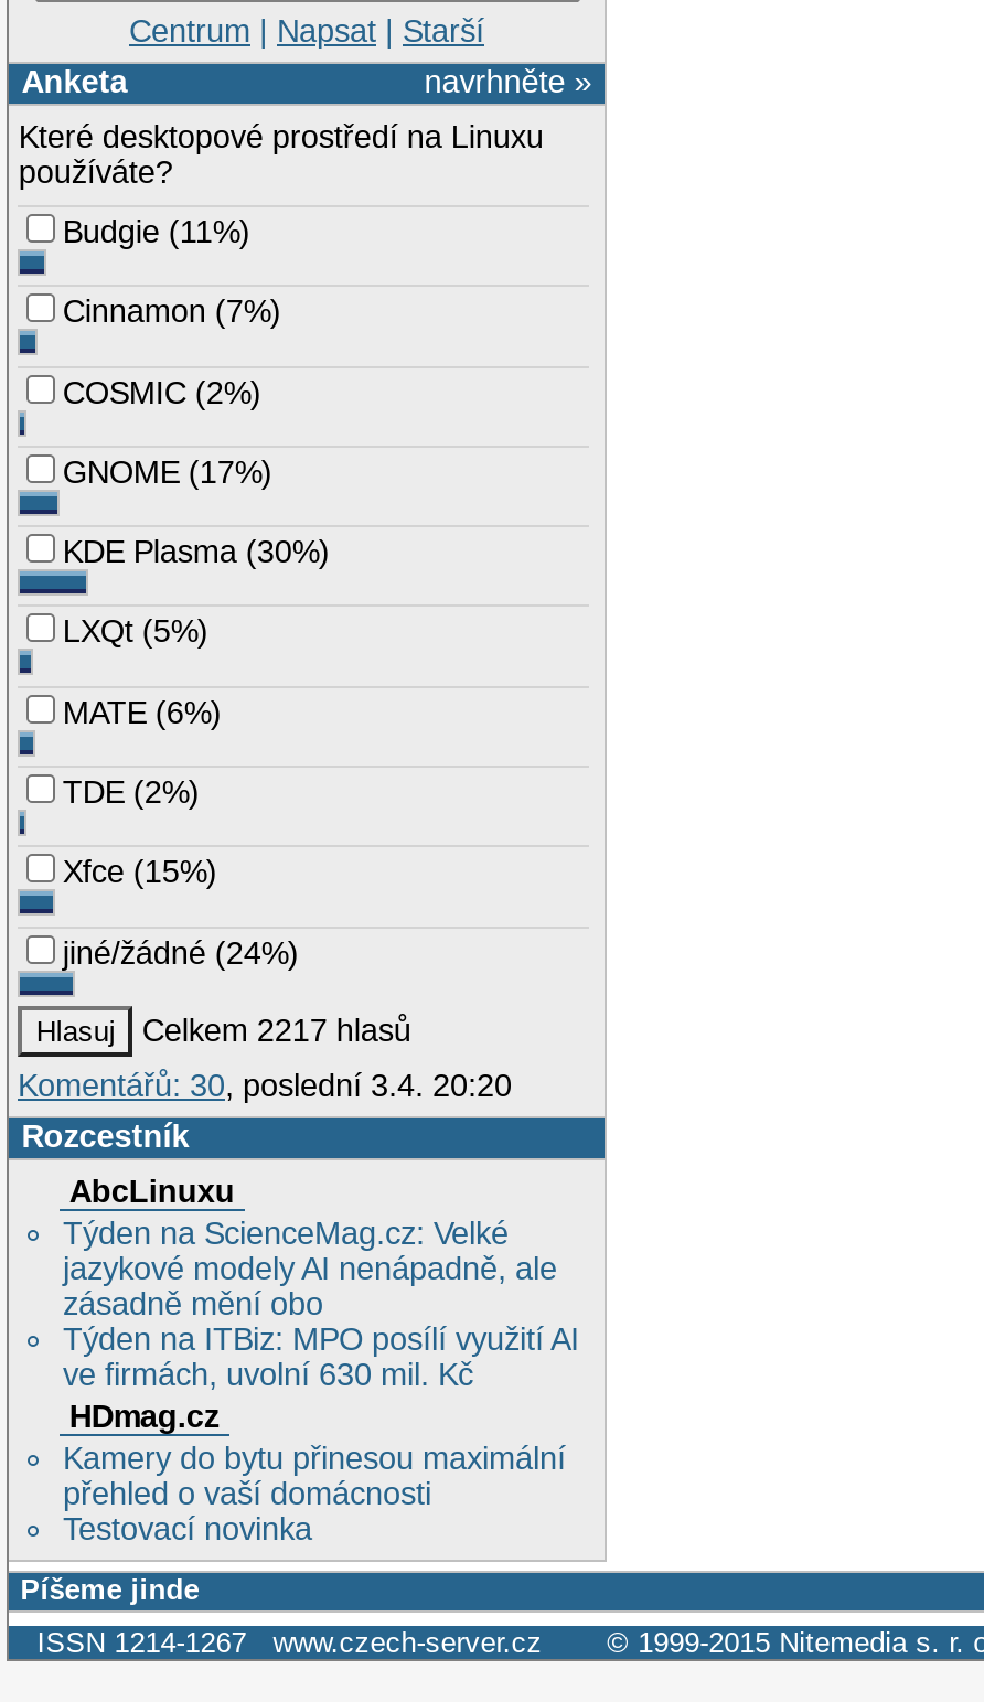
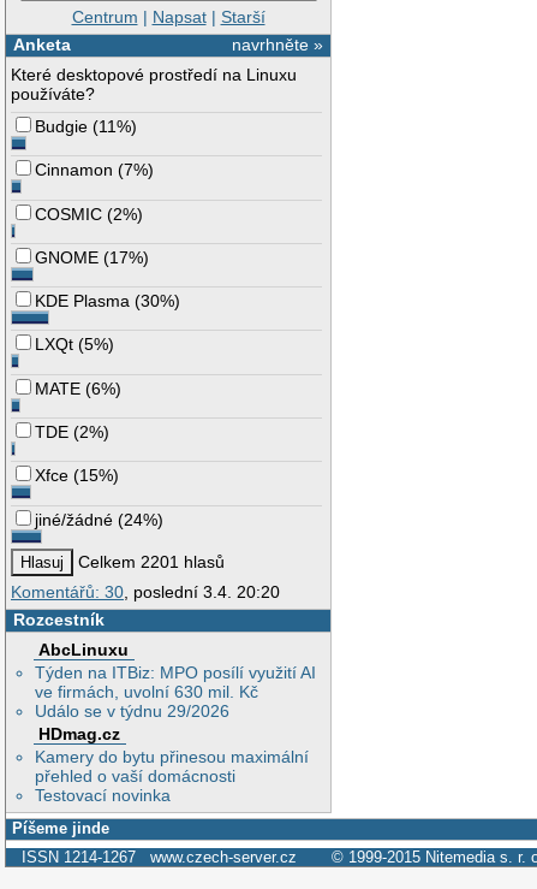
[133,1013,411,1048] Celkem 2217 hlasů -> [74,552,225,572] Celkem 2201 hlasů
[63,1215,557,1321] Týden na ScienceMag.cz: Velké | jazykové modely AI nenápadně, ale | zásadně mění obo -> none
moved [63,1321,579,1392] -> [35,663,317,701]: Týden na ITBiz: MPO posílí využití AI | ve firmách, uvolní 630 mil. Kč
none -> [35,701,230,720] Událo se v týdnu 29/2026

